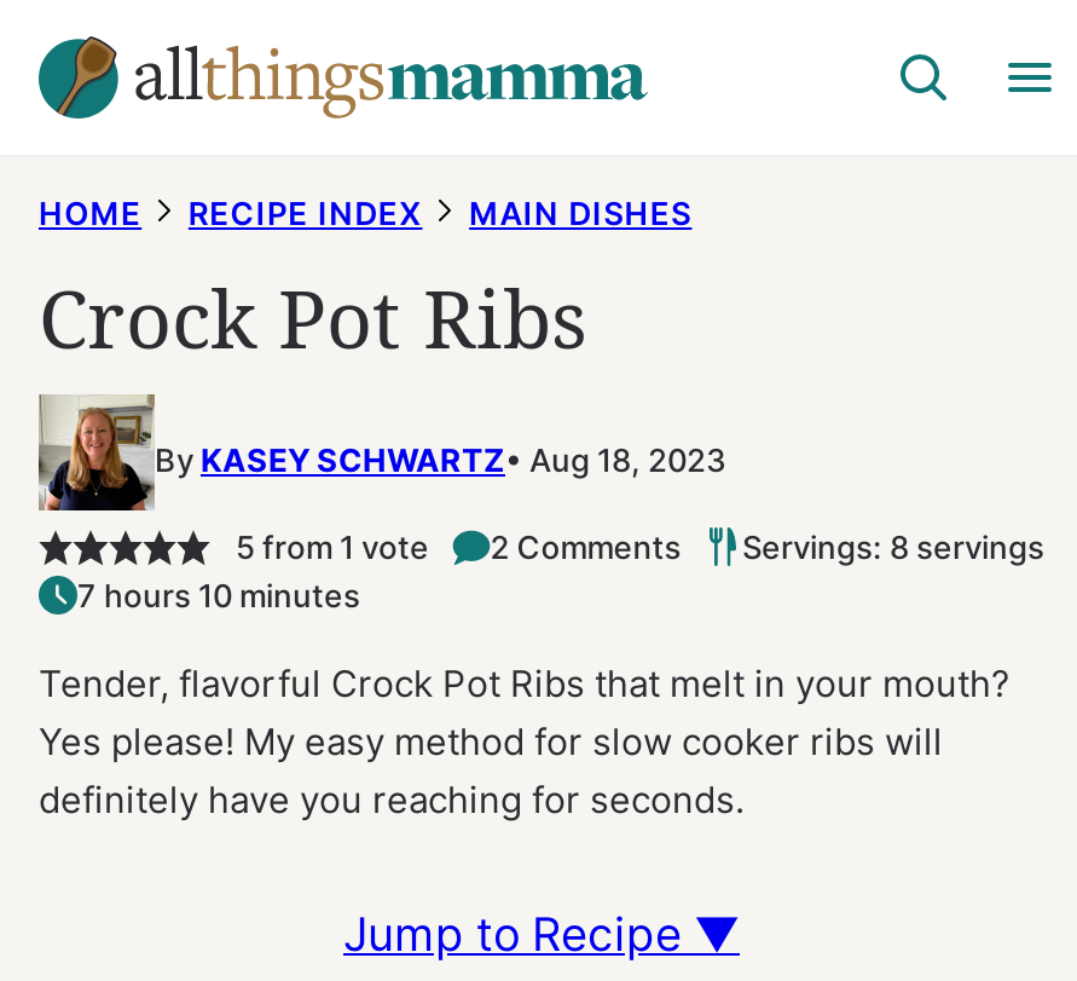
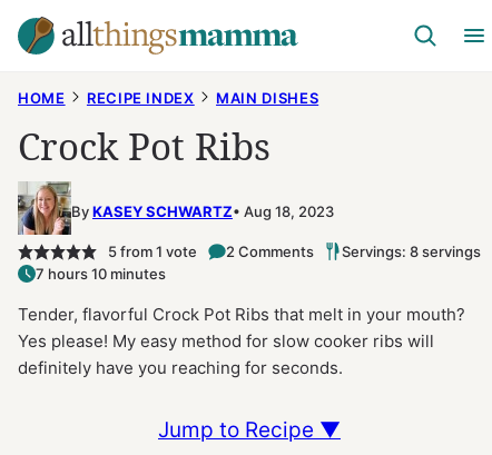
[39,397,155,513] [image] -> [18,181,71,236] [image]

